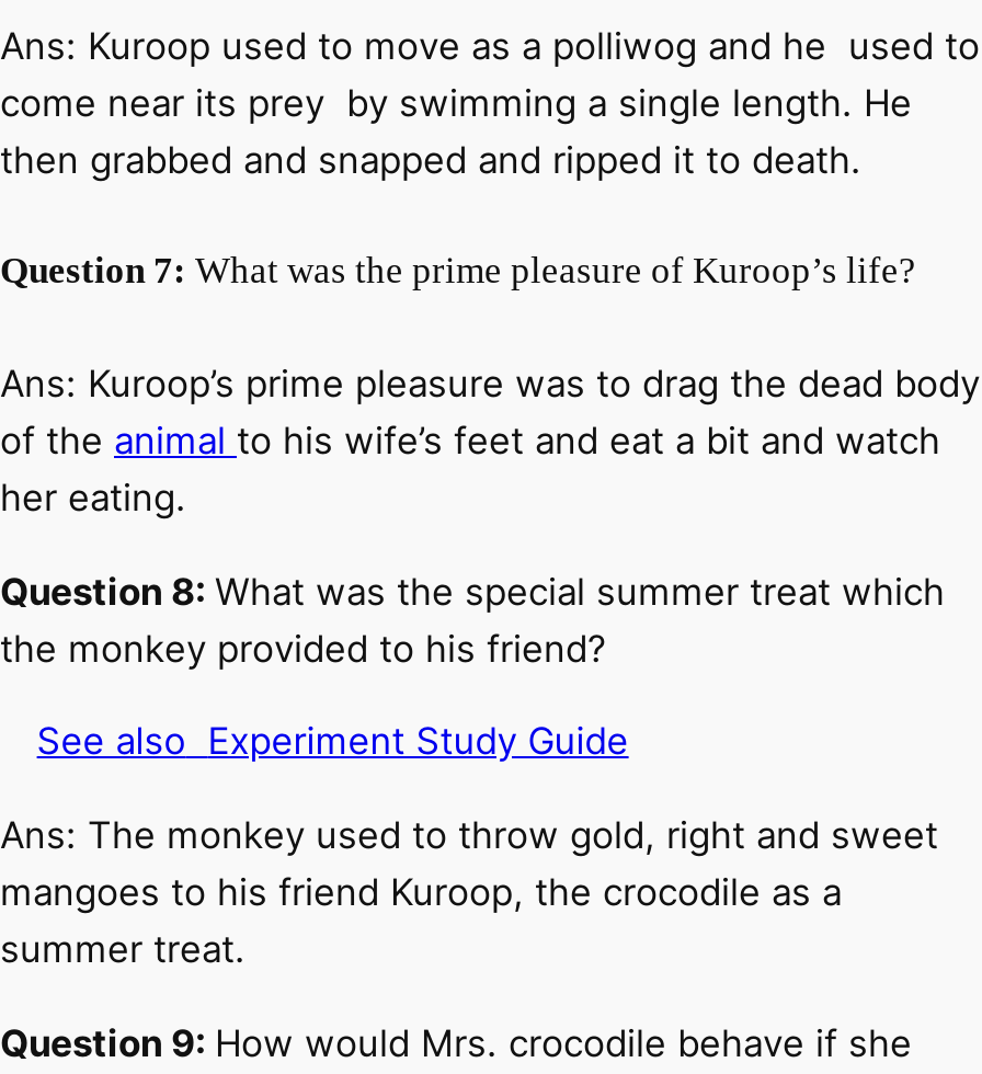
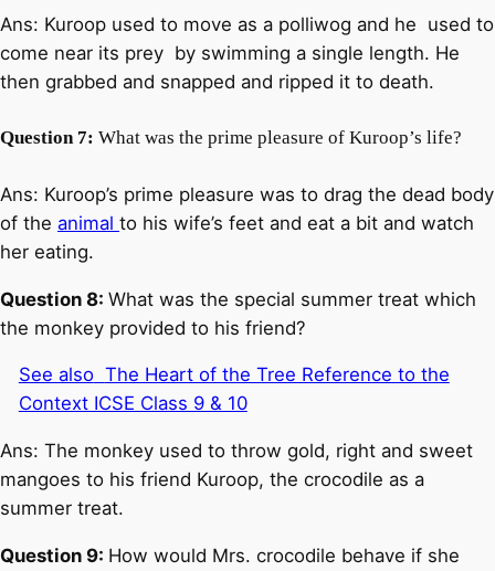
[37,720,629,764] See also Experiment Study Guide -> [19,364,449,415] See also The Heart of the Tree Reference to the | Context ICSE Class 9 & 10

